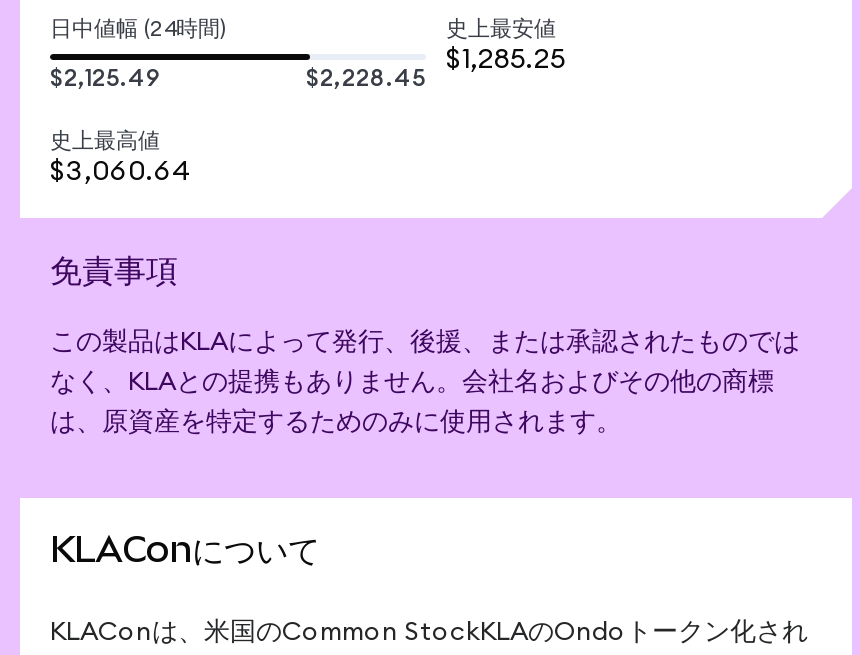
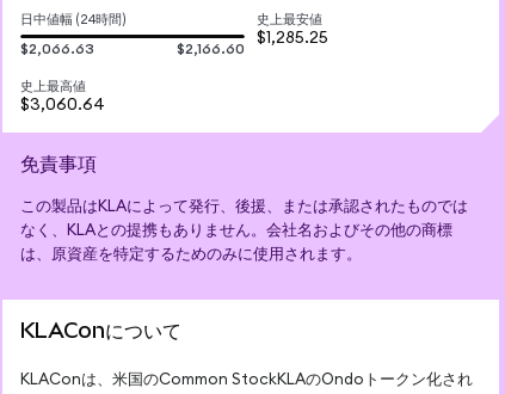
[50,66,162,90] $2,125.49 -> [20,42,94,56] $2,066.63
[306,66,426,90] $2,228.45 -> [177,42,245,56] $2,166.60

